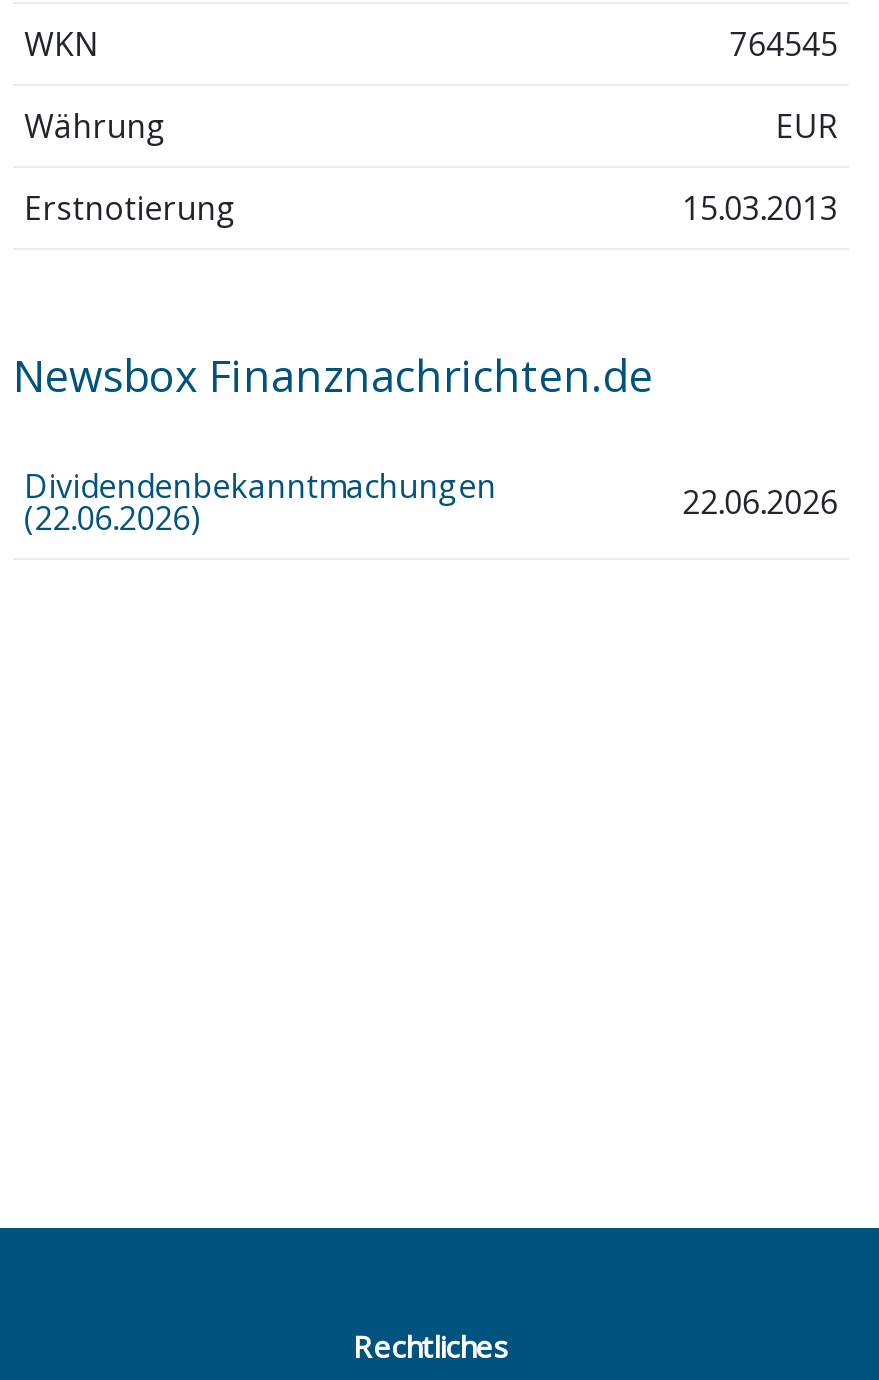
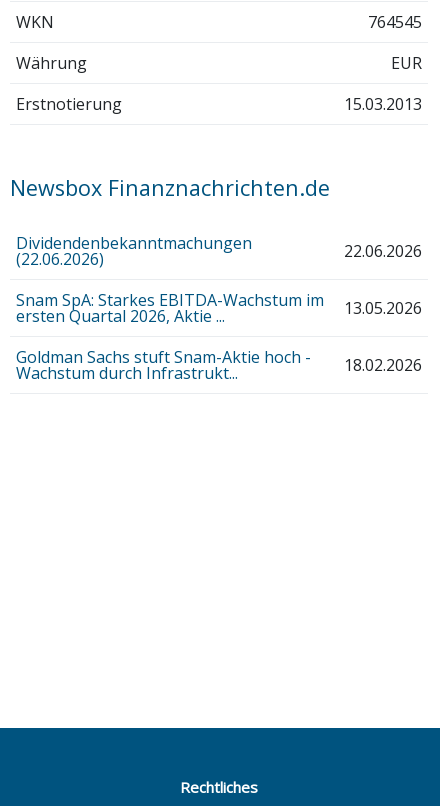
none -> [16,289,422,384] Snam SpA: Starkes EBITDA-Wachstum im | ersten Quartal 2026, Aktie ... | 13.05.2026 | Goldman Sachs stuft Snam-Aktie hoch - | Wachstum durch Infrastrukt... | 18.02.2026

